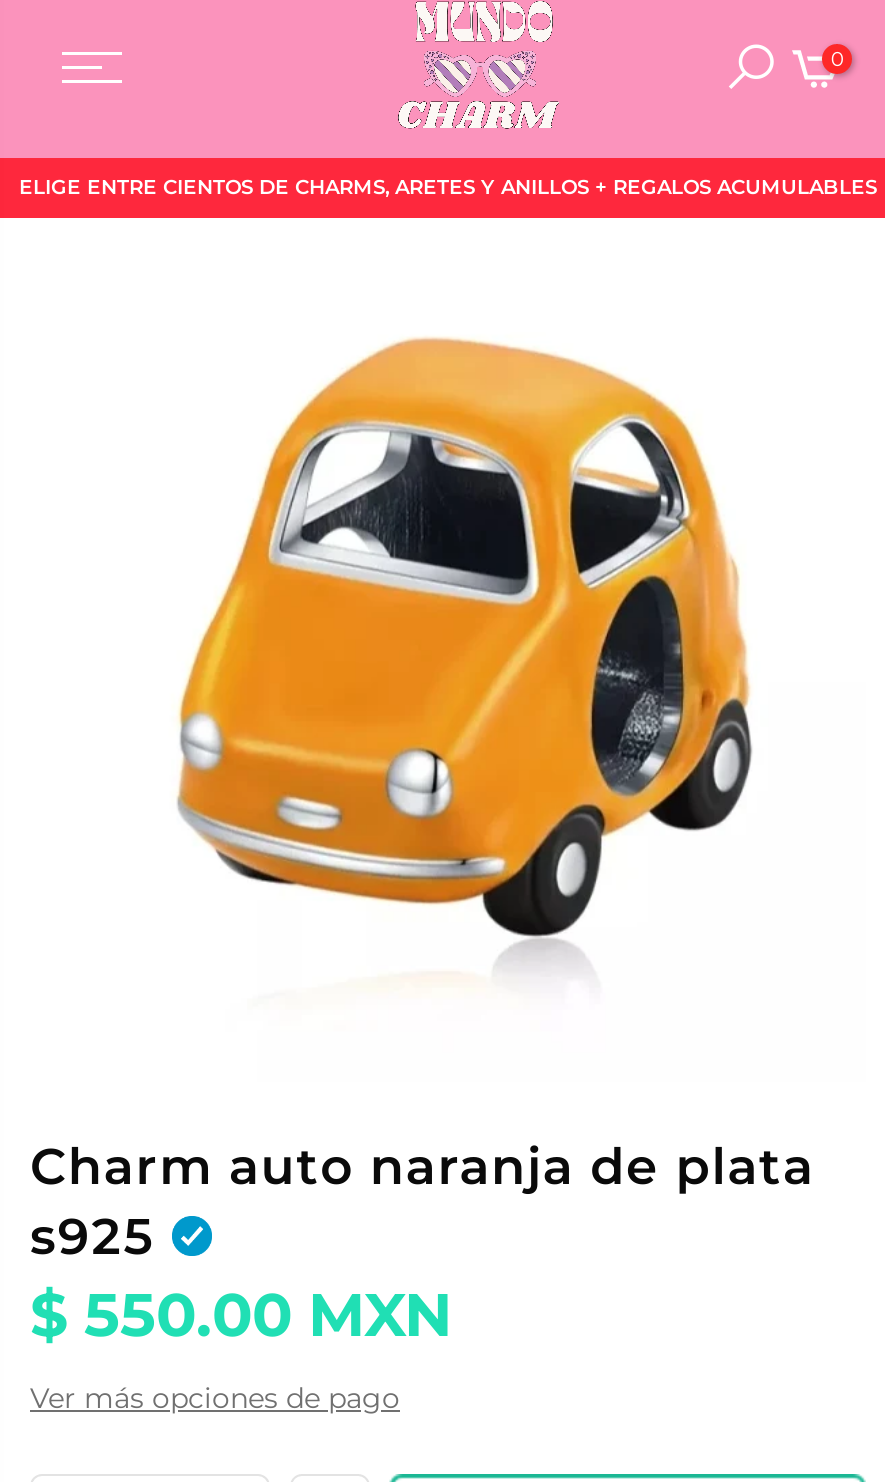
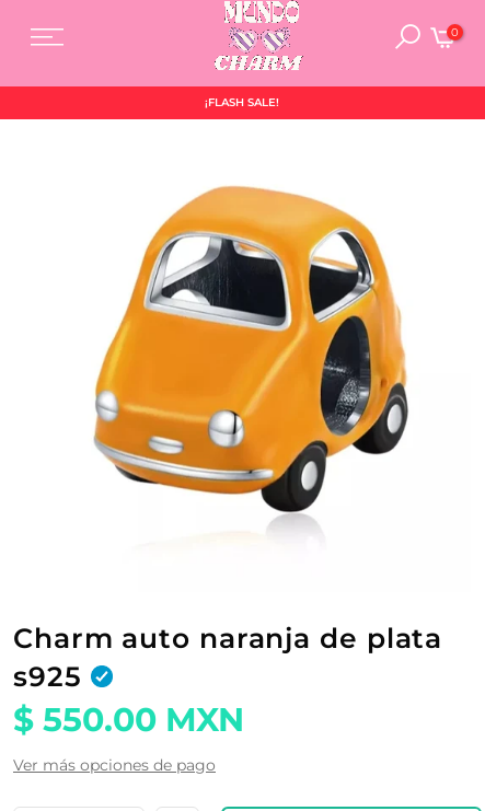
[19,174,877,200] ELIGE ENTRE CIENTOS DE CHARMS, ARETES Y ANILLOS + REGALOS ACUMULABLES -> [205,95,279,109] ¡FLASH SALE!

